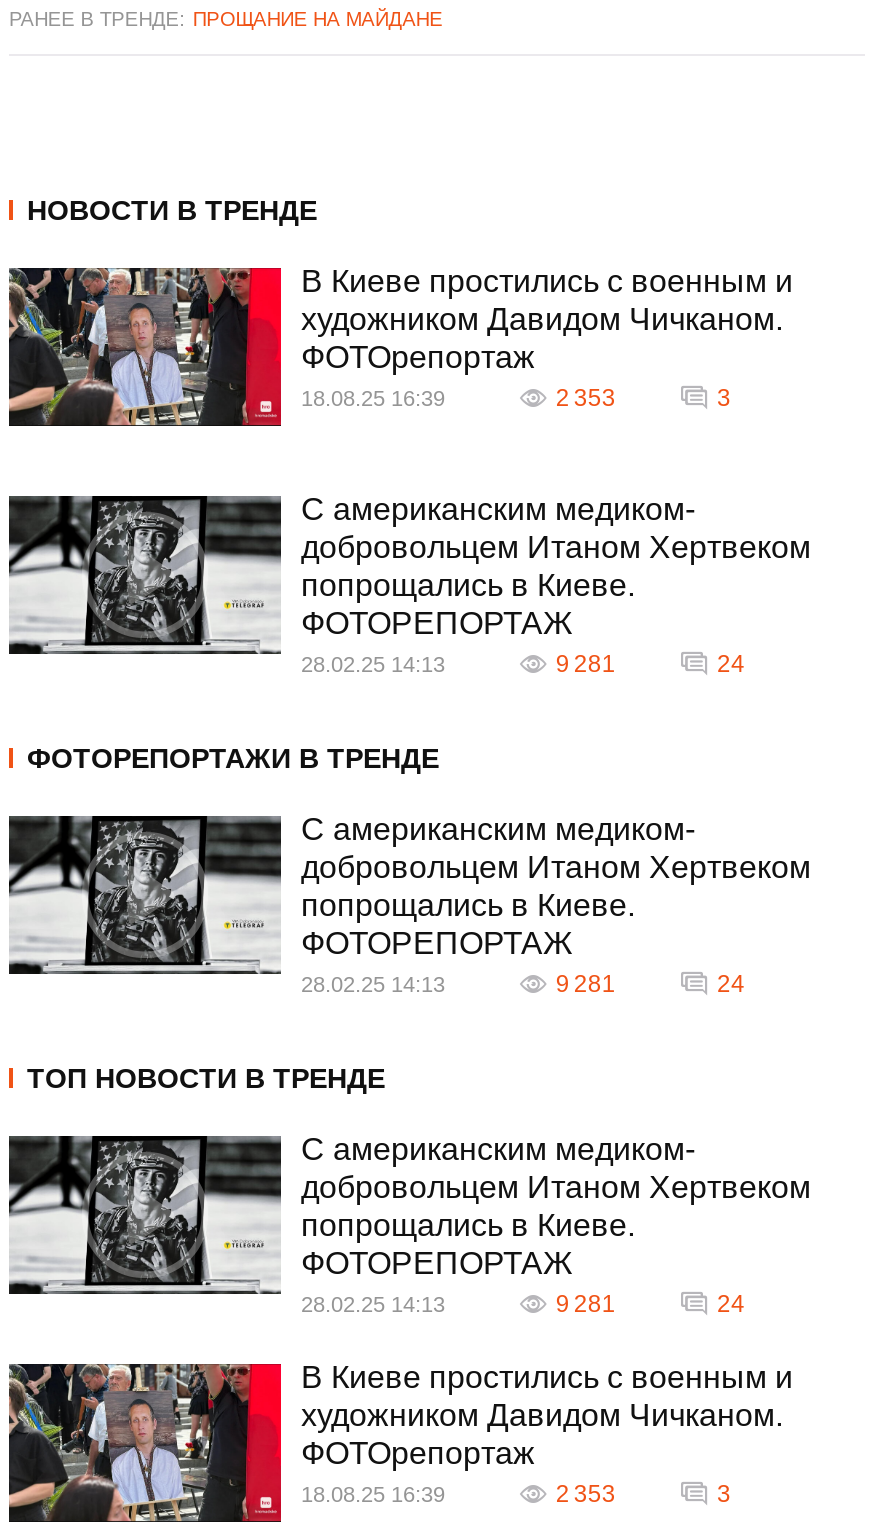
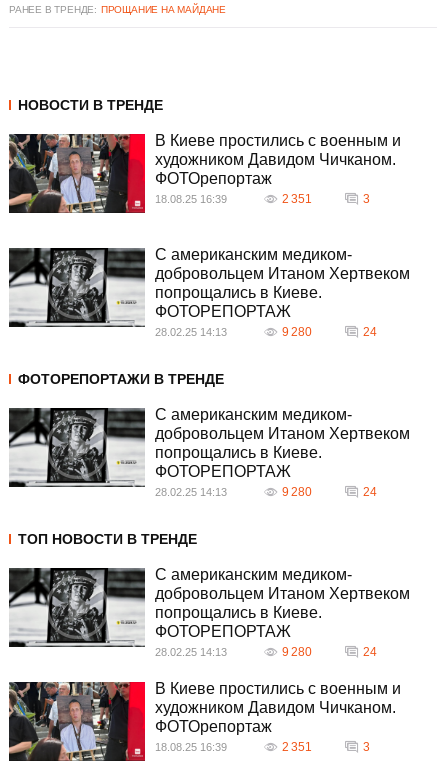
[556,384,616,412] 2 353 -> [282,192,312,206] 2 351
[556,650,616,678] 9 281 -> [282,325,312,339] 9 280
[556,970,616,998] 9 281 -> [282,485,312,499] 9 280
[556,1290,616,1318] 9 281 -> [282,645,312,659] 9 280
[556,1480,616,1508] 2 353 -> [282,740,312,754] 2 351

